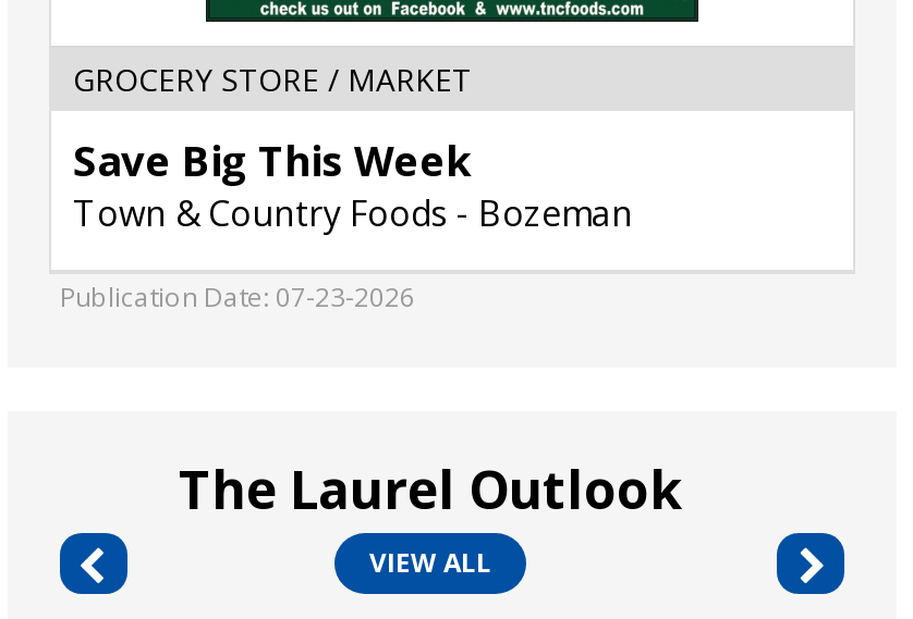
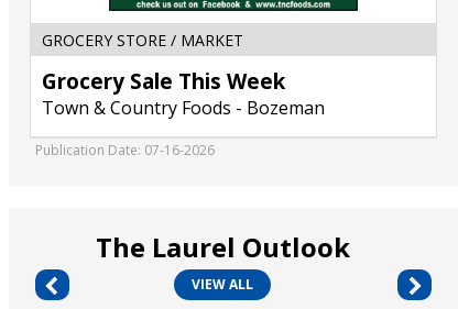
[73,133,470,189] Save Big This Week -> [42,67,285,96] Grocery Sale This Week
[60,278,415,315] Publication Date: 07-23-2026 -> [35,141,215,159] Publication Date: 07-16-2026

